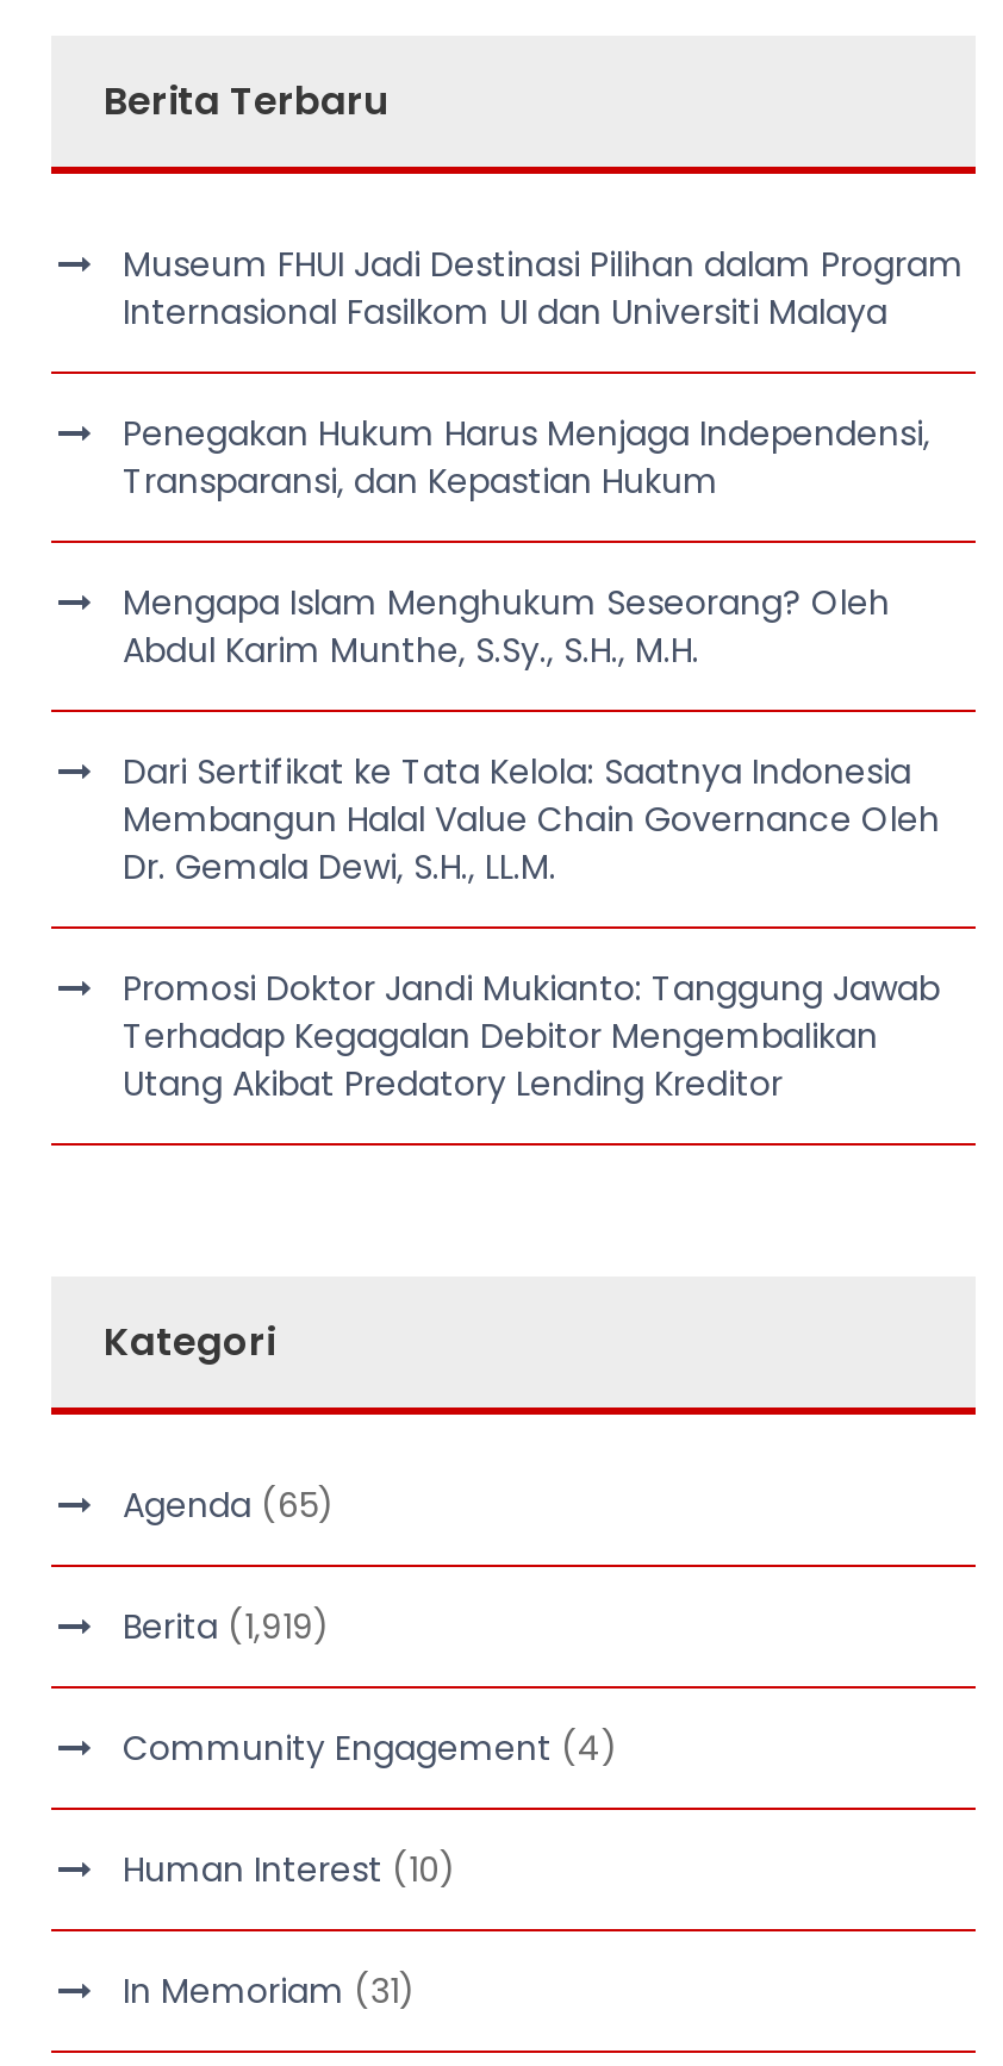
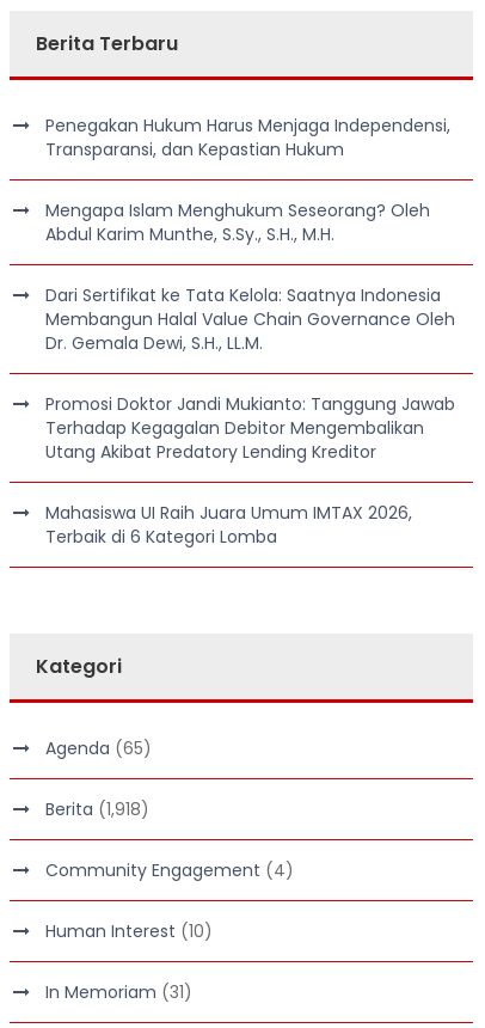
[123,241,964,337] Museum FHUI Jadi Destinasi Pilihan dalam Program | Internasional Fasilkom UI dan Universiti Malaya -> none
moved [123,411,940,1108] -> [45,114,455,464]: Penegakan Hukum Harus Menjaga Independensi, | Transparansi, dan Kepastian Hukum | Mengapa Islam Menghukum Seseorang? Oleh | ... | Terhadap Kegagalan Debitor Mengembalikan | Utang Akibat Predatory Lending Kreditor
none -> [45,501,412,549] Mahasiswa UI Raih Juara Umum IMTAX 2026, | Terbaik di 6 Kategori Lomba
[123,1604,330,1651] Berita (1,919) -> [45,798,149,822] Berita (1,918)

